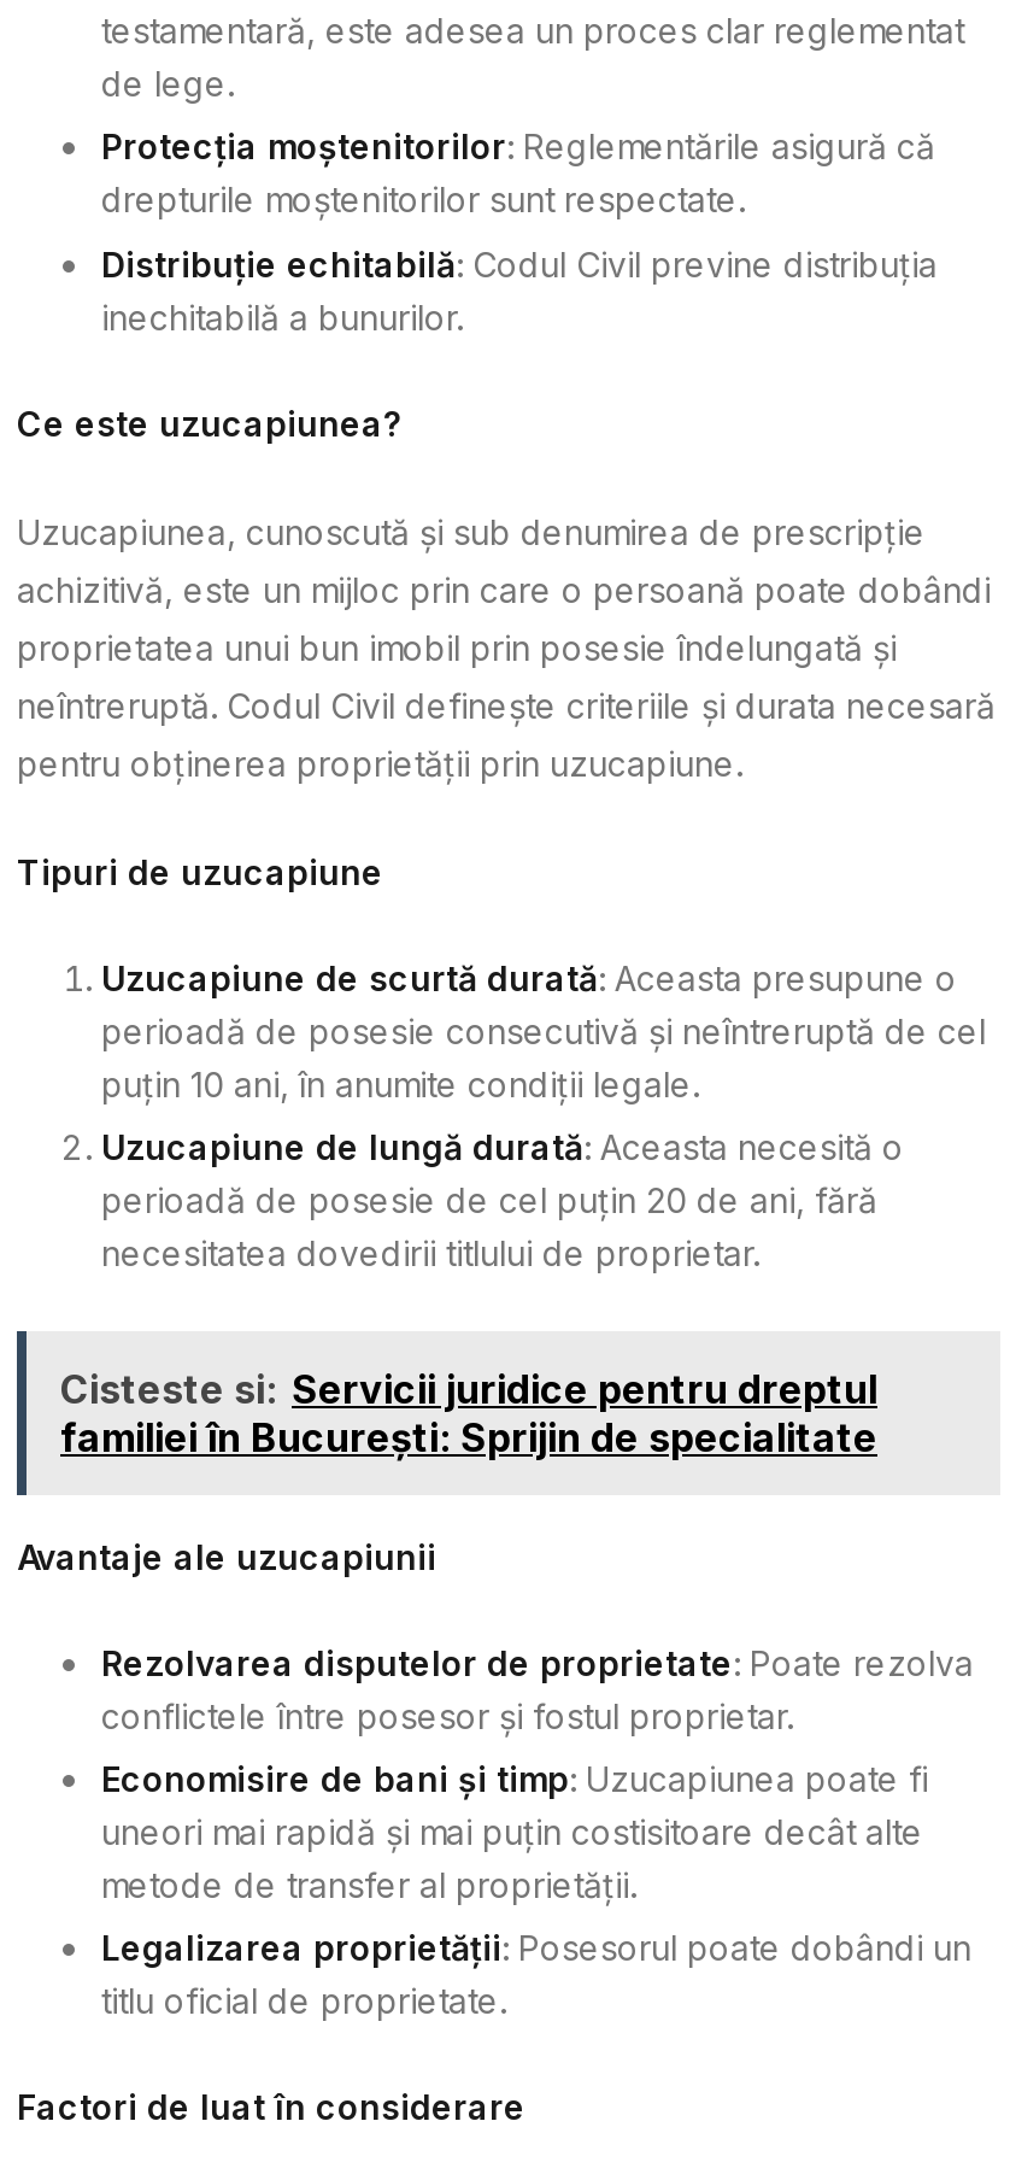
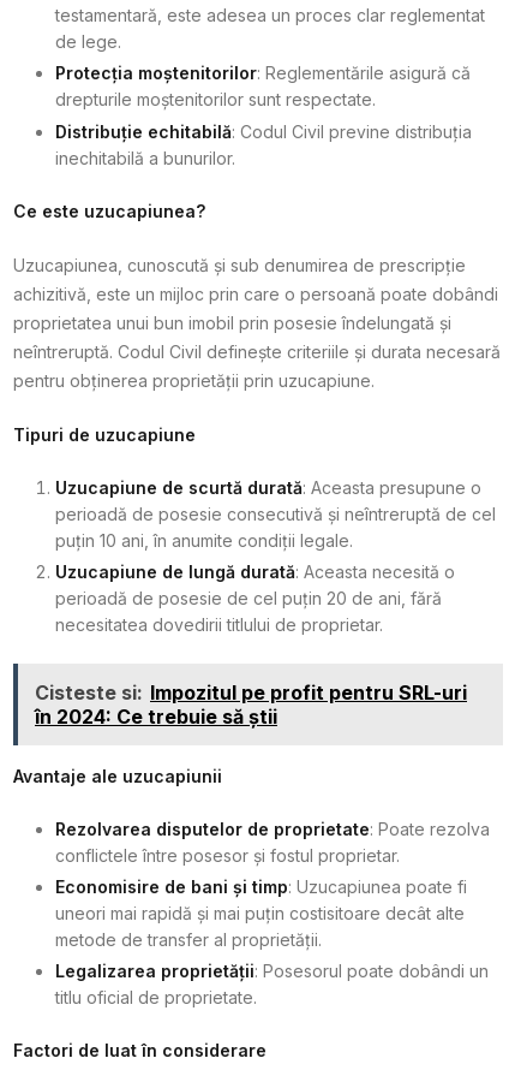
[60,1364,877,1461] Cisteste si: Servicii juridice pentru dreptul | familiei în București: Sprijin de specialitate -> [35,680,467,728] Cisteste si: Impozitul pe profit pentru SRL-uri | în 2024: Ce trebuie să știi

